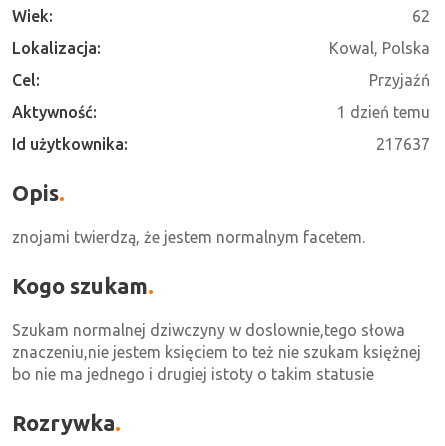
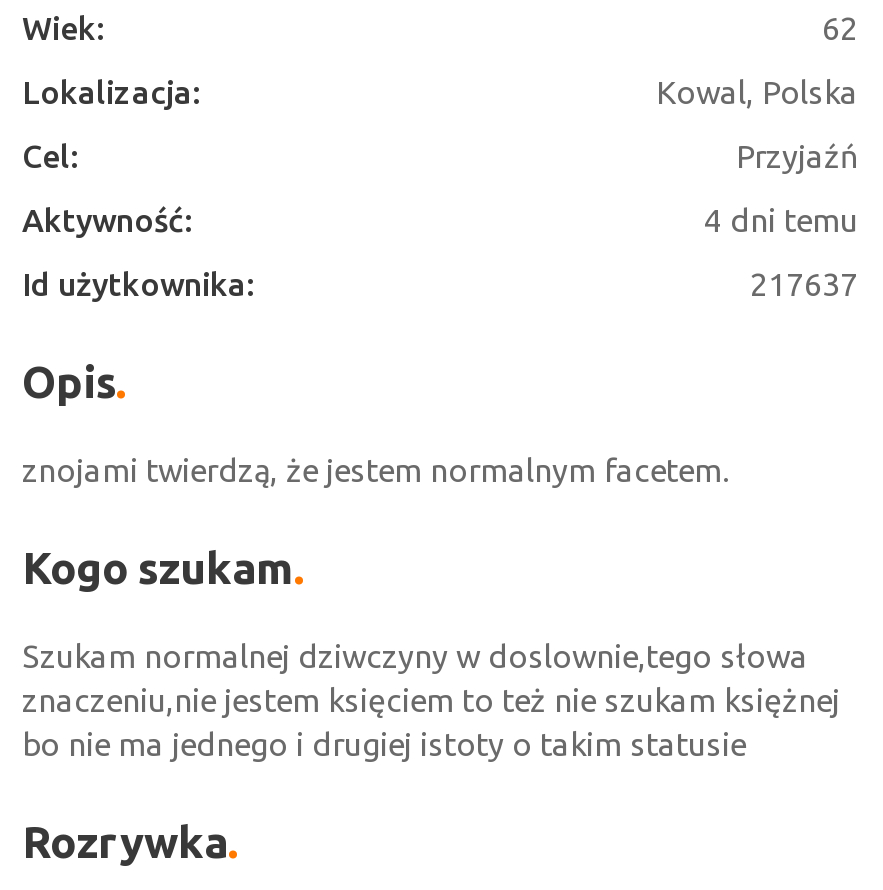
[337,103,430,121] 1 dzień temu -> [704,202,858,238] 4 dni temu

